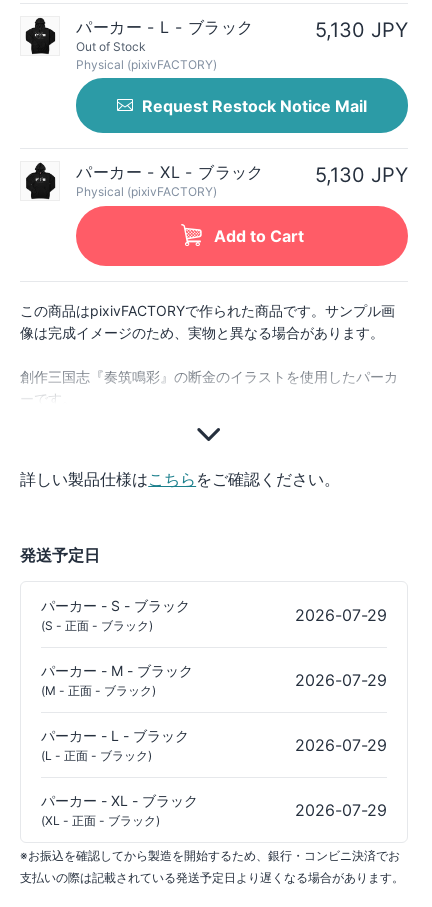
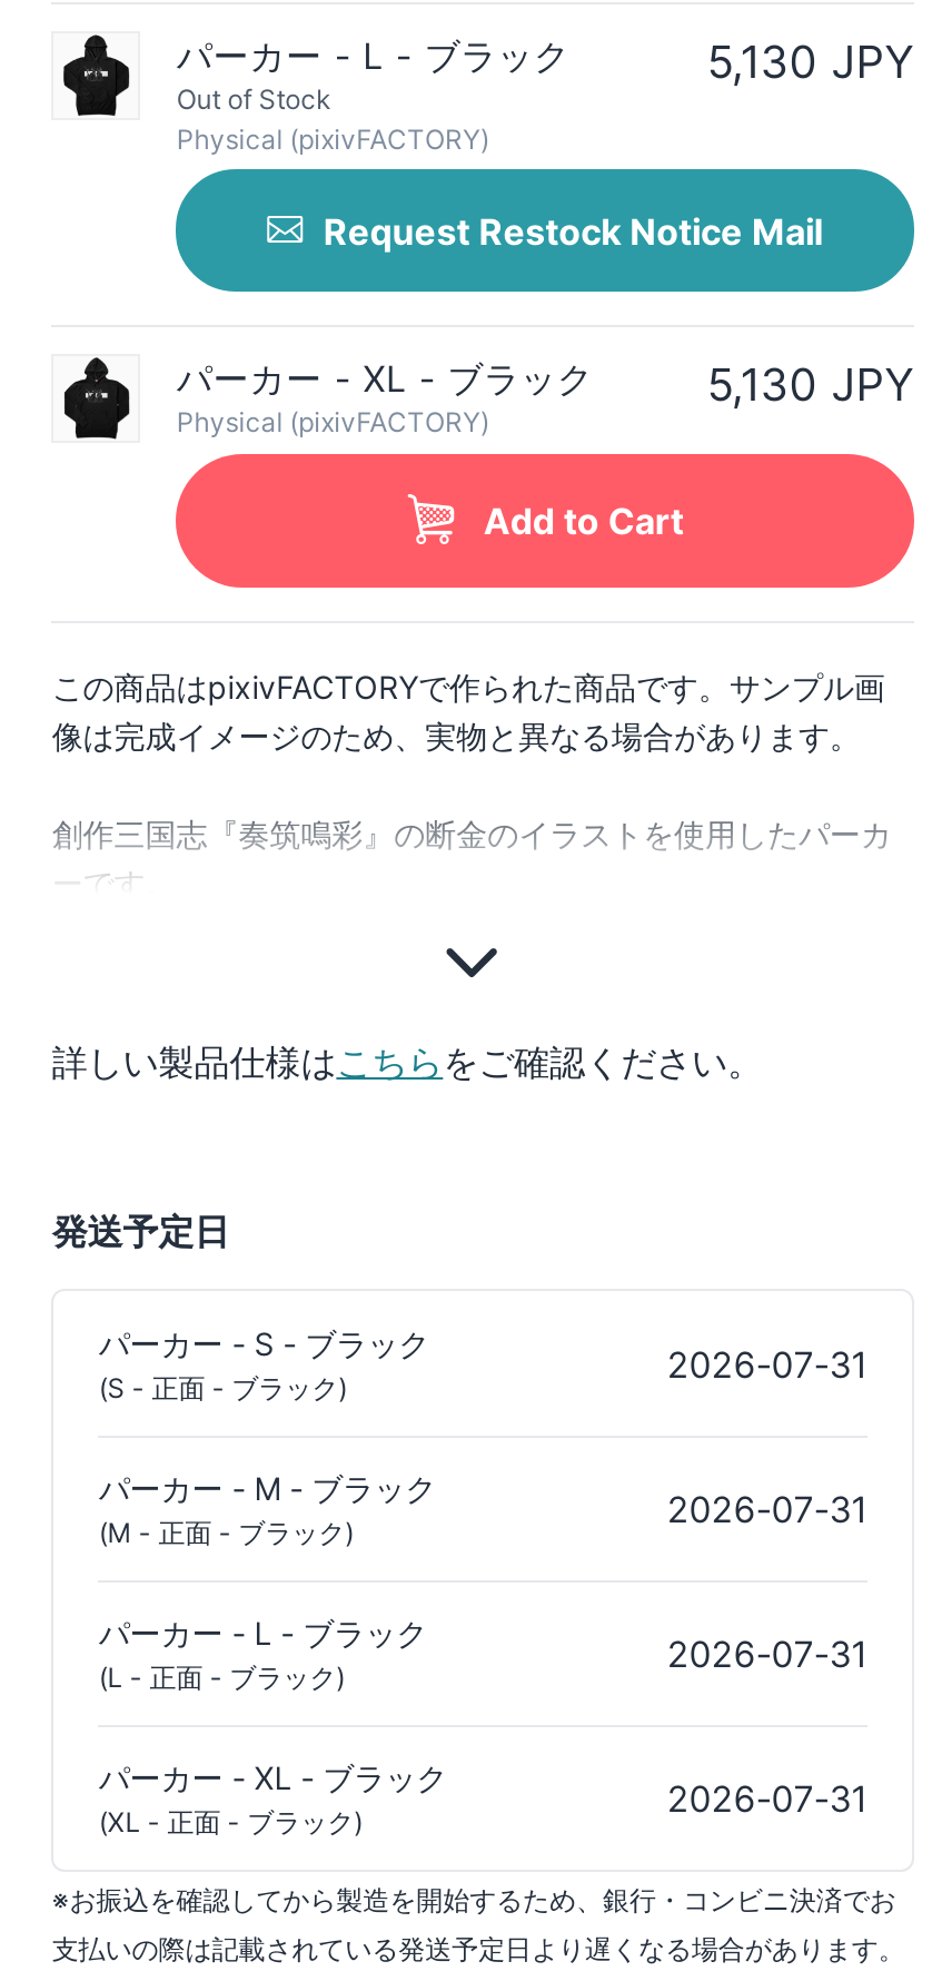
[295,605,387,625] 2026-07-29 -> [667,1343,867,1388] 2026-07-31
[295,670,387,690] 2026-07-29 -> [667,1488,867,1532] 2026-07-31
[295,735,387,755] 2026-07-29 -> [667,1632,867,1677] 2026-07-31
[295,800,387,820] 2026-07-29 -> [667,1777,867,1822] 2026-07-31

